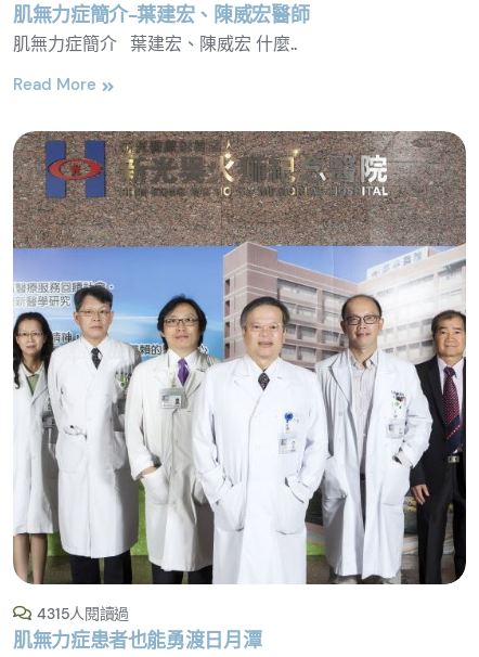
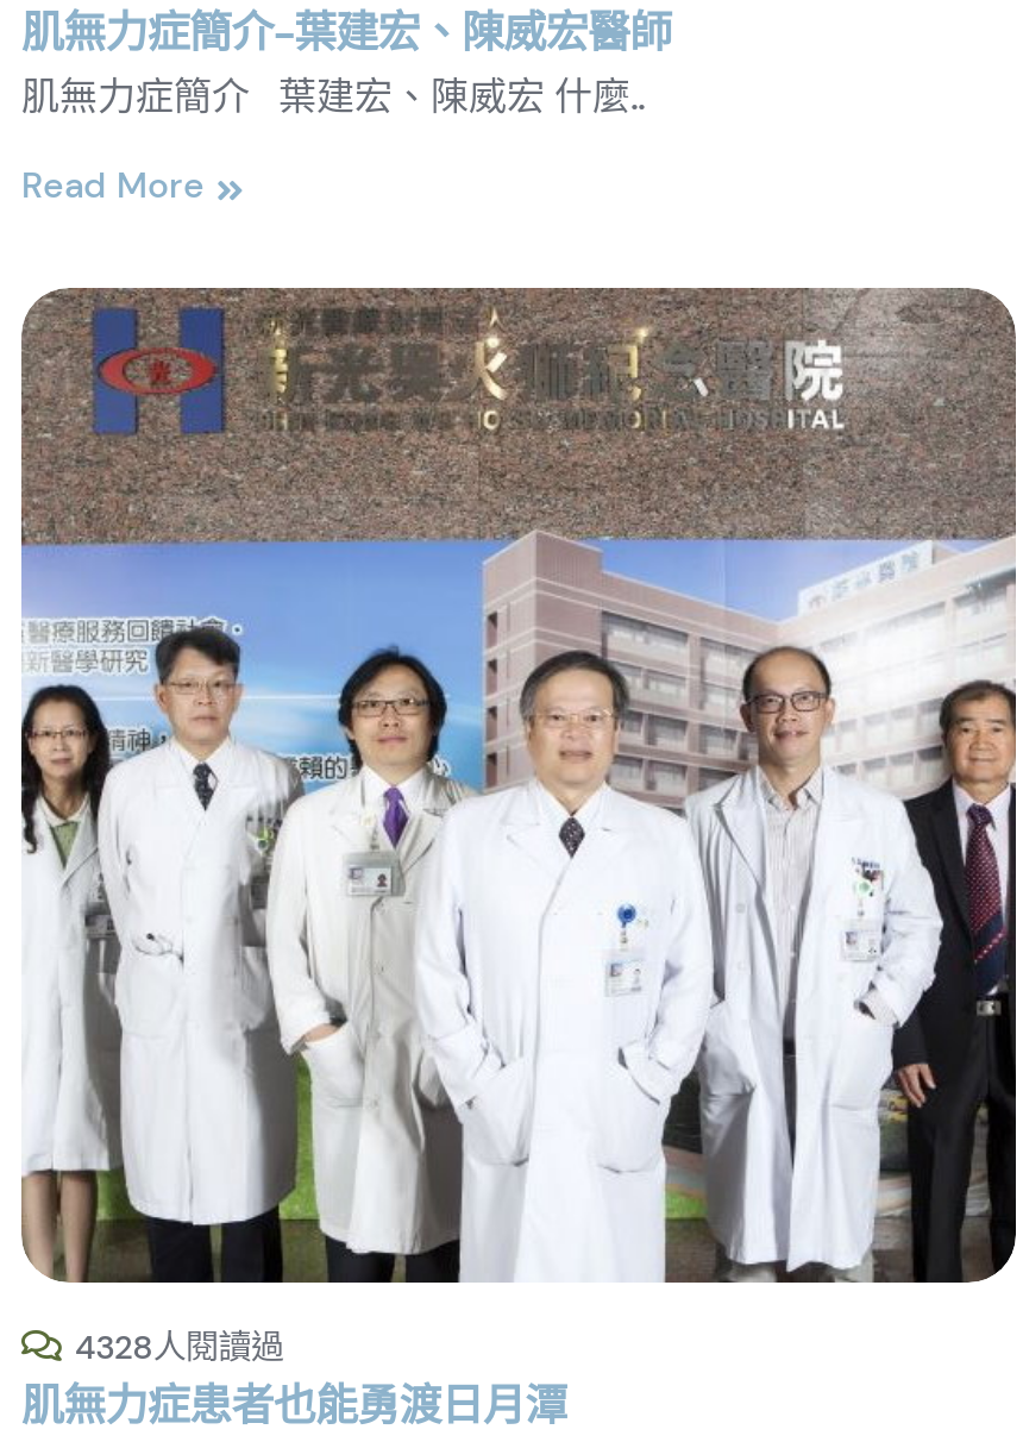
[33,604,129,624] 4315人閱讀過 -> [66,1326,284,1369] 4328人閱讀過

